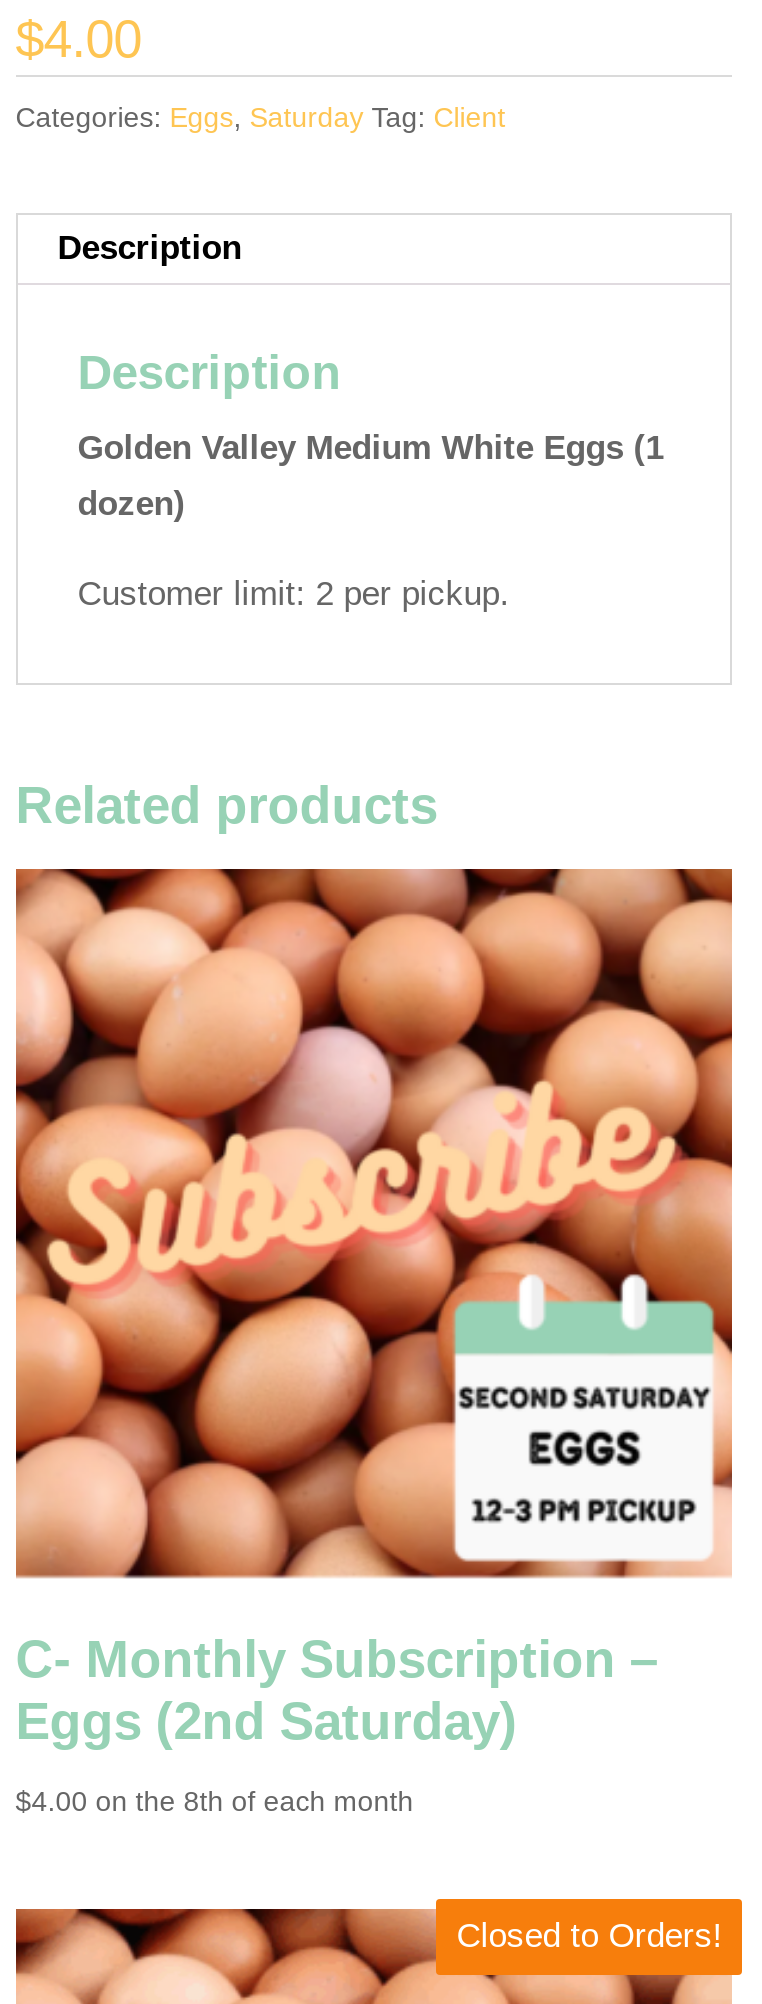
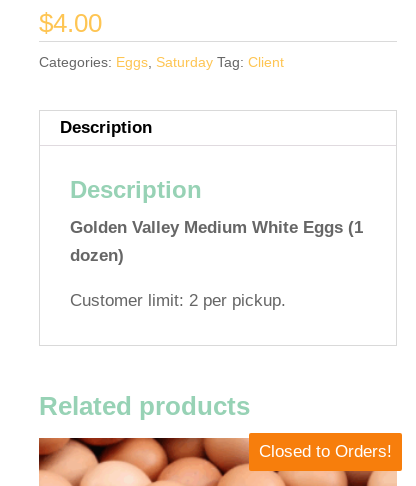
[14,867,734,1818] [image] | C- Monthly Subscription – | Eggs (2nd Saturday) | $4.00 on the 8th of each month -> none

